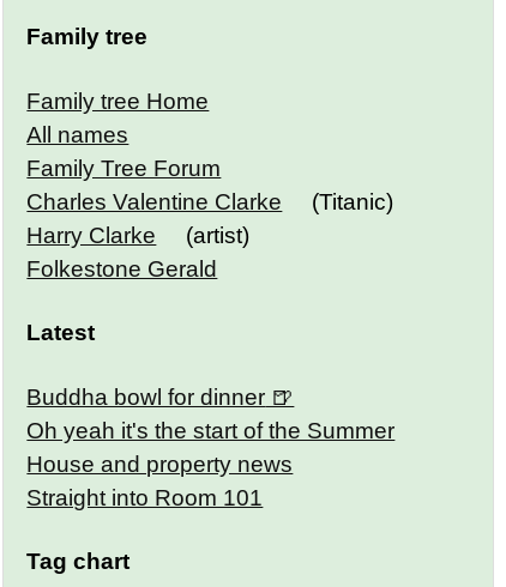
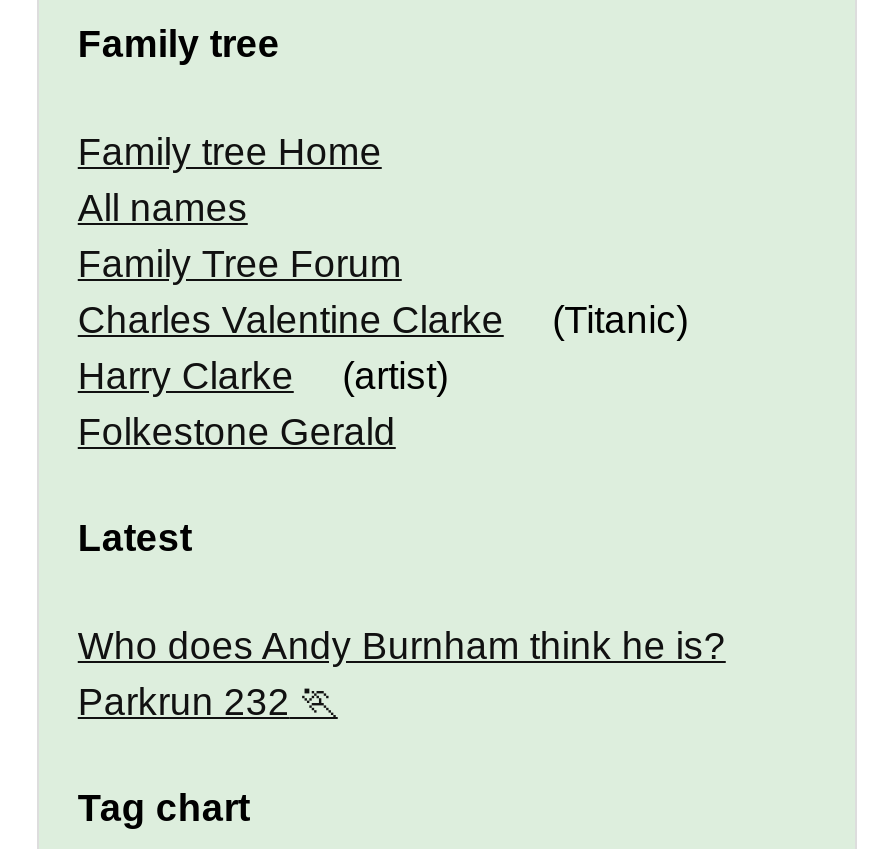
[27,384,395,510] Buddha bowl for dinner | Oh yeah it's the start of the Summer | House and property news | Straight into Room 101 -> [78,625,726,723] Who does Andy Burnham think he is? | Parkrun 232

